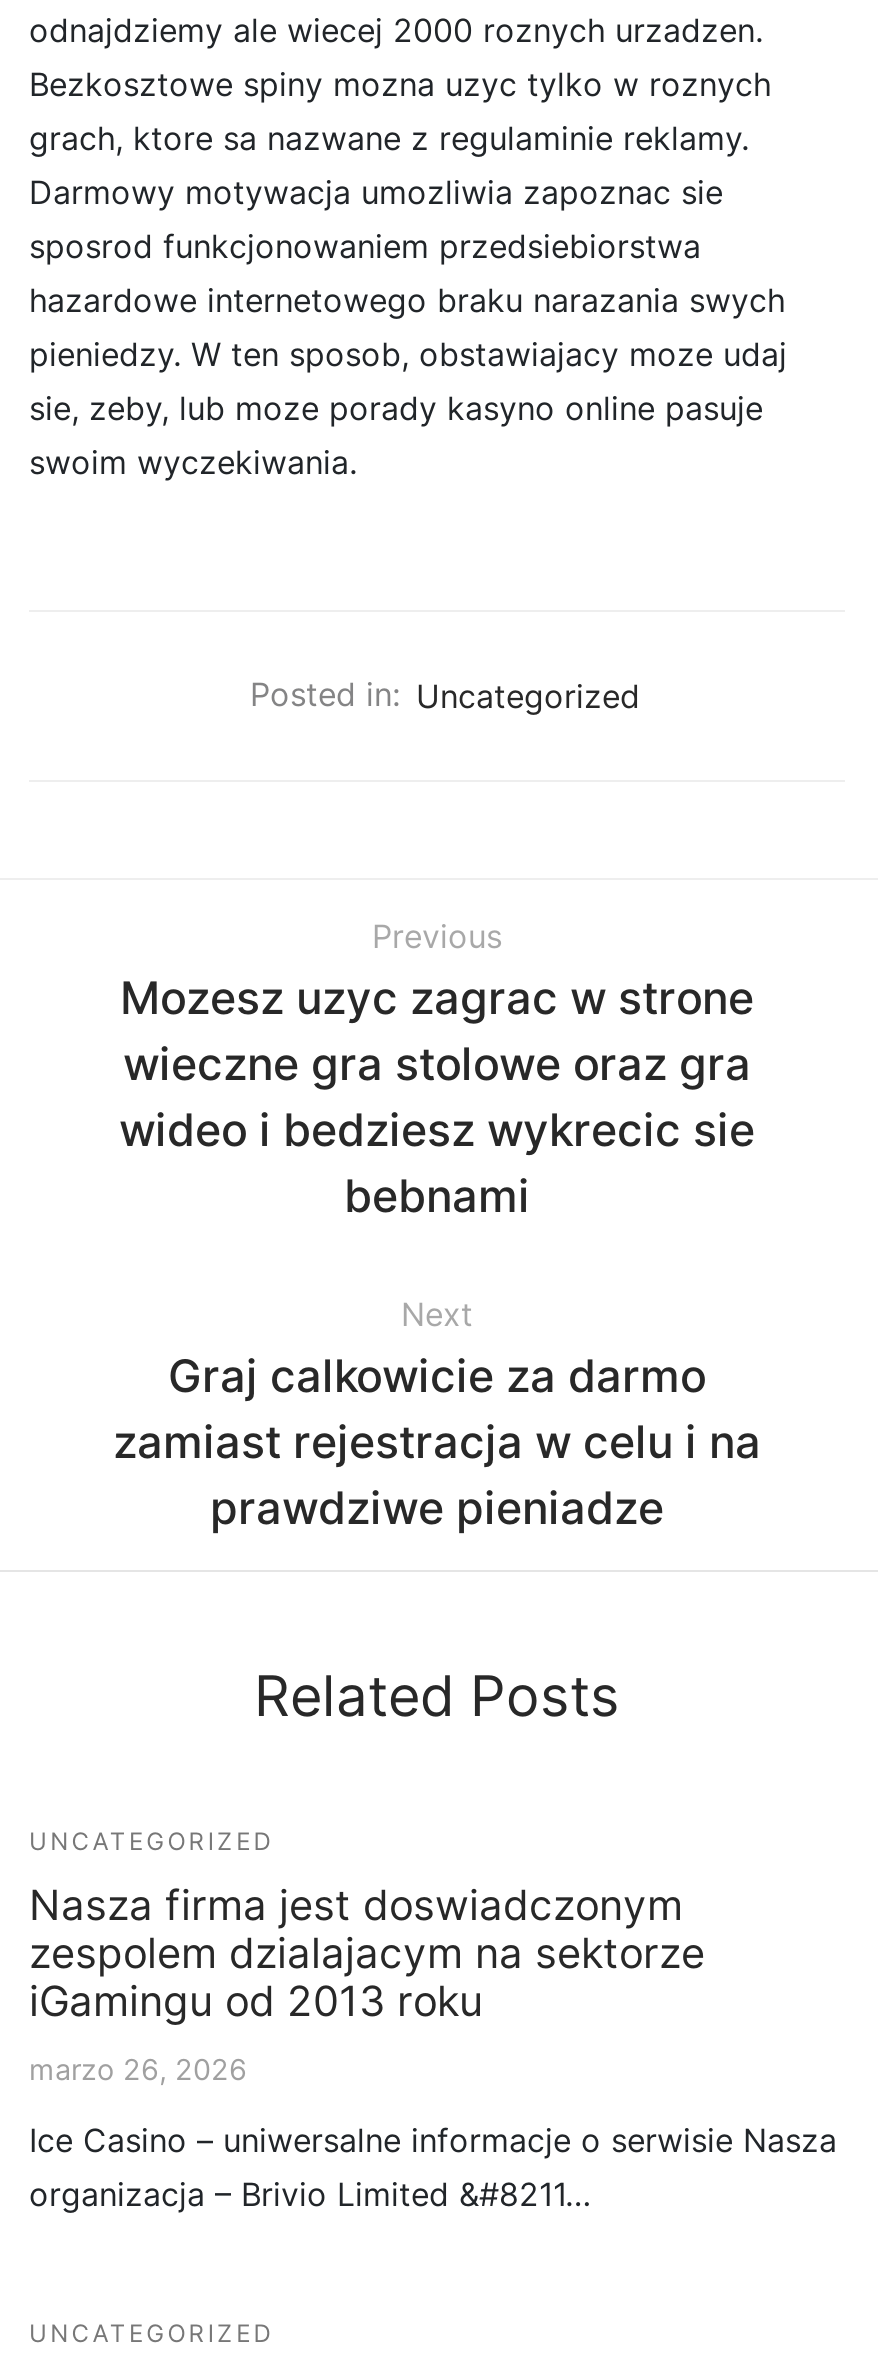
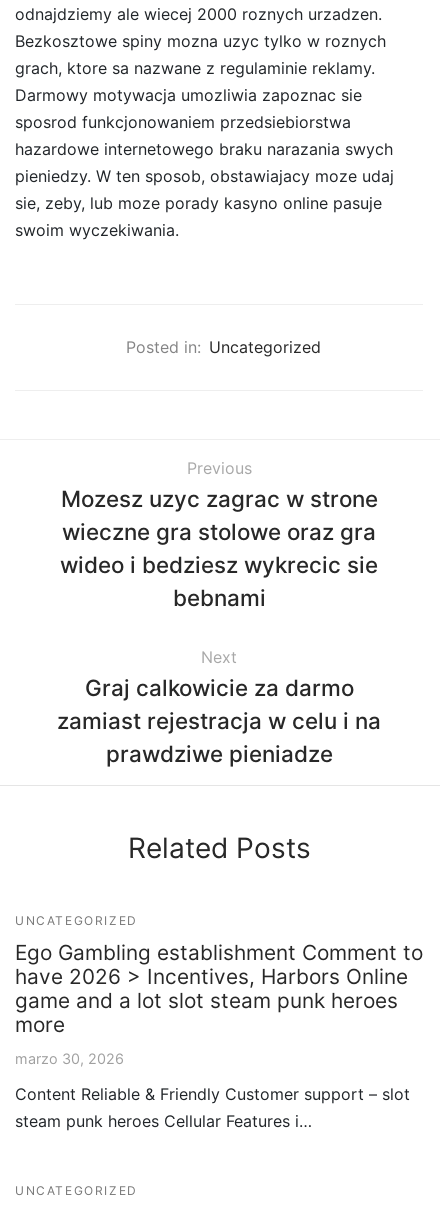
[29,1880,705,2026] Nasza firma jest doswiadczonym | zespolem dzialajacym na sektorze | iGamingu od 2013 roku -> [15,940,423,1037] Ego Gambling establishment Comment to | have 2026 > Incentives, Harbors Online | game and a lot slot steam punk heroes | more
[29,2052,247,2086] marzo 26, 2026 -> [15,1050,124,1067] marzo 30, 2026
[29,2120,837,2214] Ice Casino – uniwersalne informacje o serwisie Nasza | organizacja – Brivio Limited &#8211… -> [15,1084,410,1131] Content Reliable & Friendly Customer support – slot | steam punk heroes Cellular Features i…

